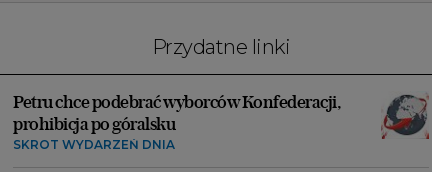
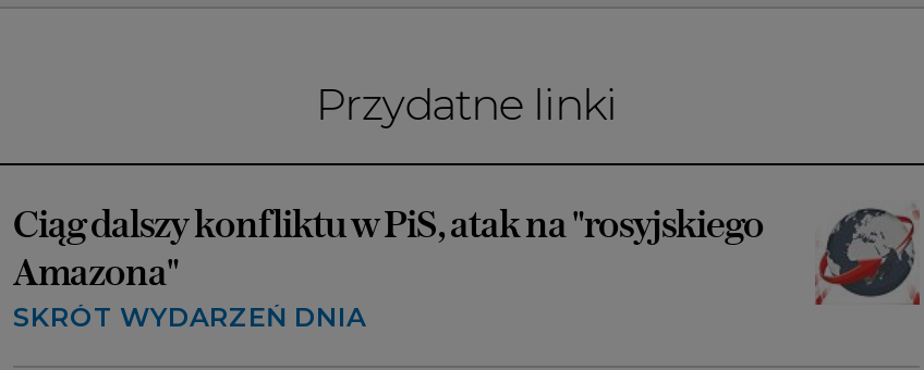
[13,91,340,134] Petru chce podebrać wyborców Konfederacji, | prohibicja po góralsku -> [13,201,764,295] Ciąg dalszy konfliktu w PiS, atak na "rosyjskiego | Amazona"

